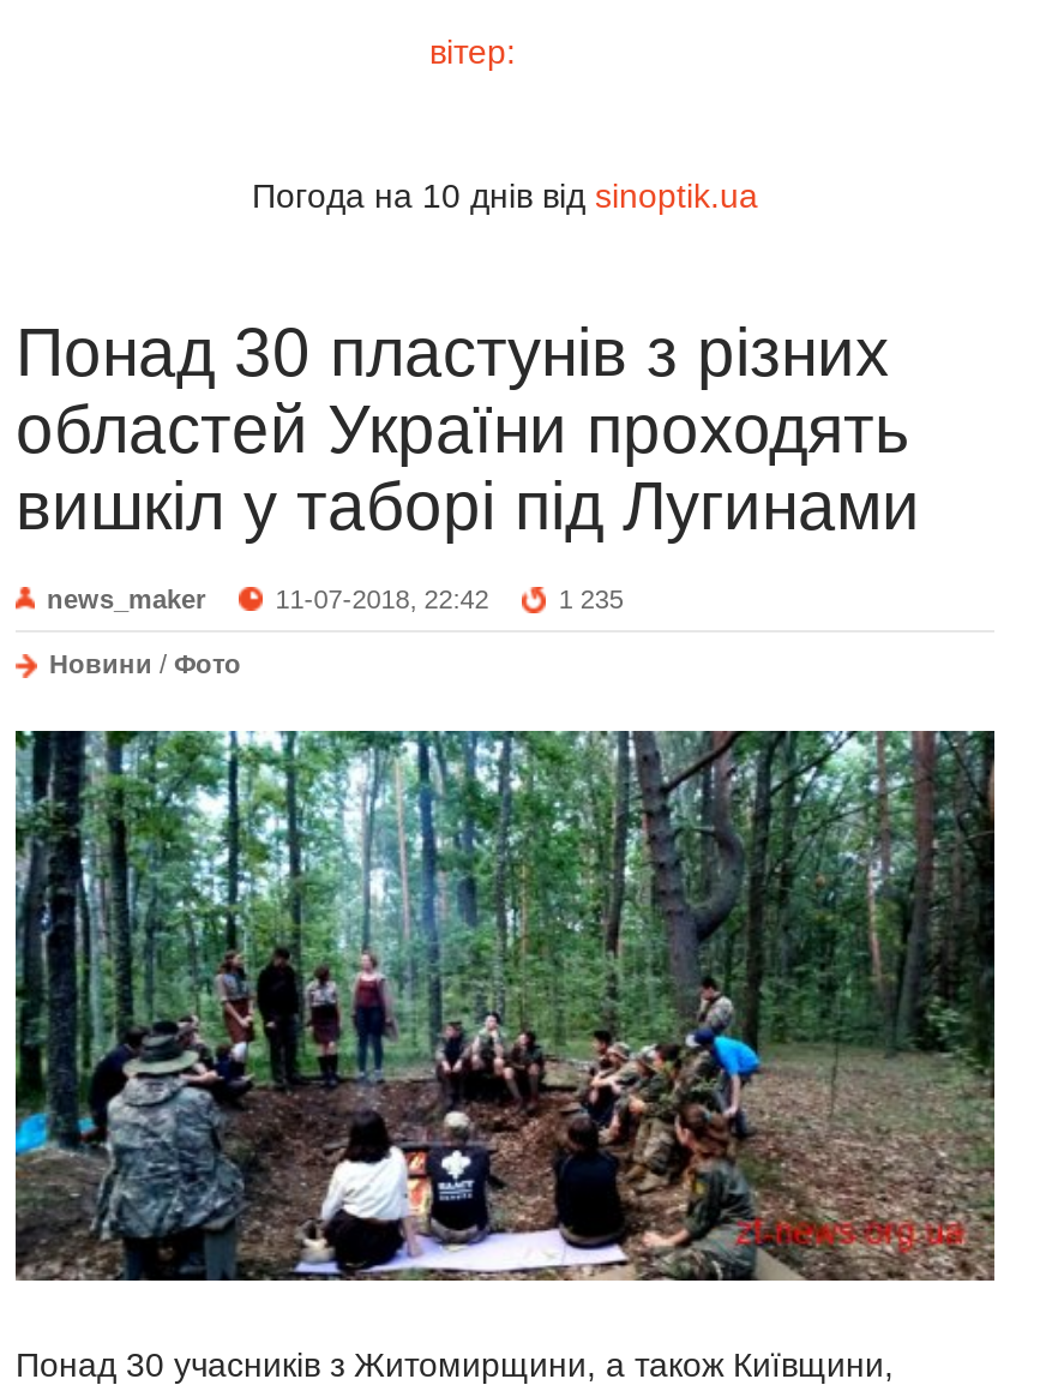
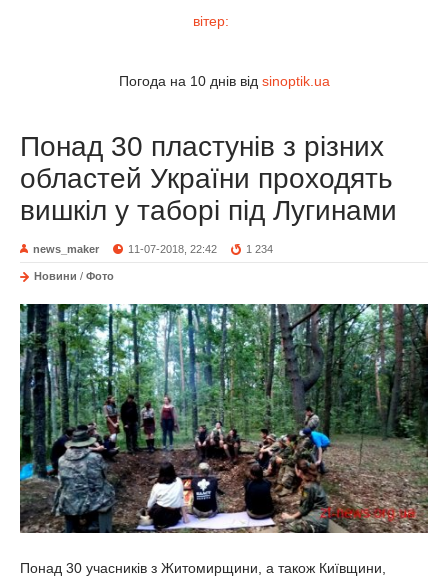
[559,584,624,613] 1 235 -> [246,243,273,255] 1 234

